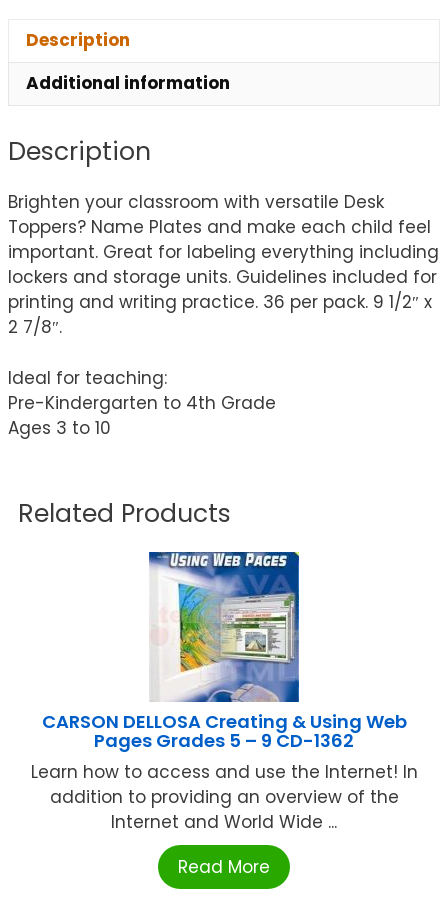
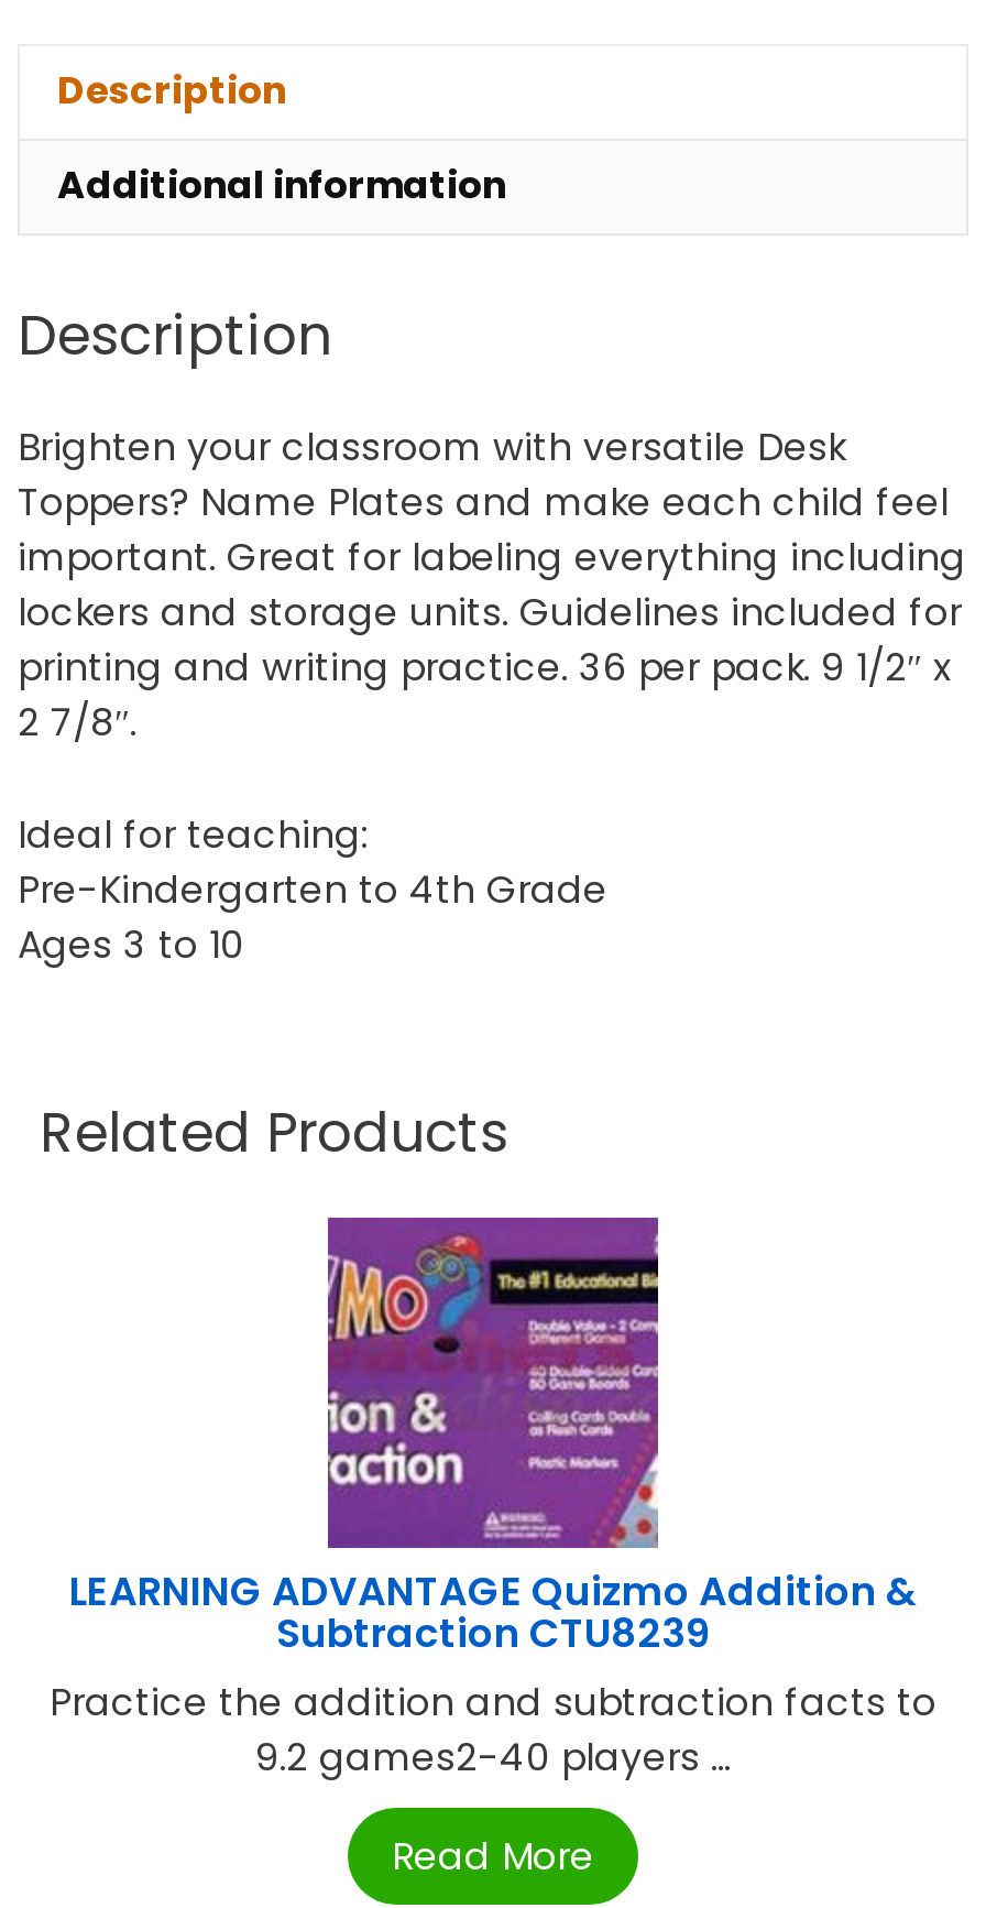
[30,551,417,834] [image] | CARSON DELLOSA Creating & Using Web | Pages Grades 5 – 9 CD-1362 | Learn how to access and use the Internet! In | addition to providing an overview of the | Internet and World Wide ... -> [50,1215,936,1784] [image] | LEARNING ADVANTAGE Quizmo Addition & | Subtraction CTU8239 | Practice the addition and subtraction facts to | 9.2 games2-40 players ...

